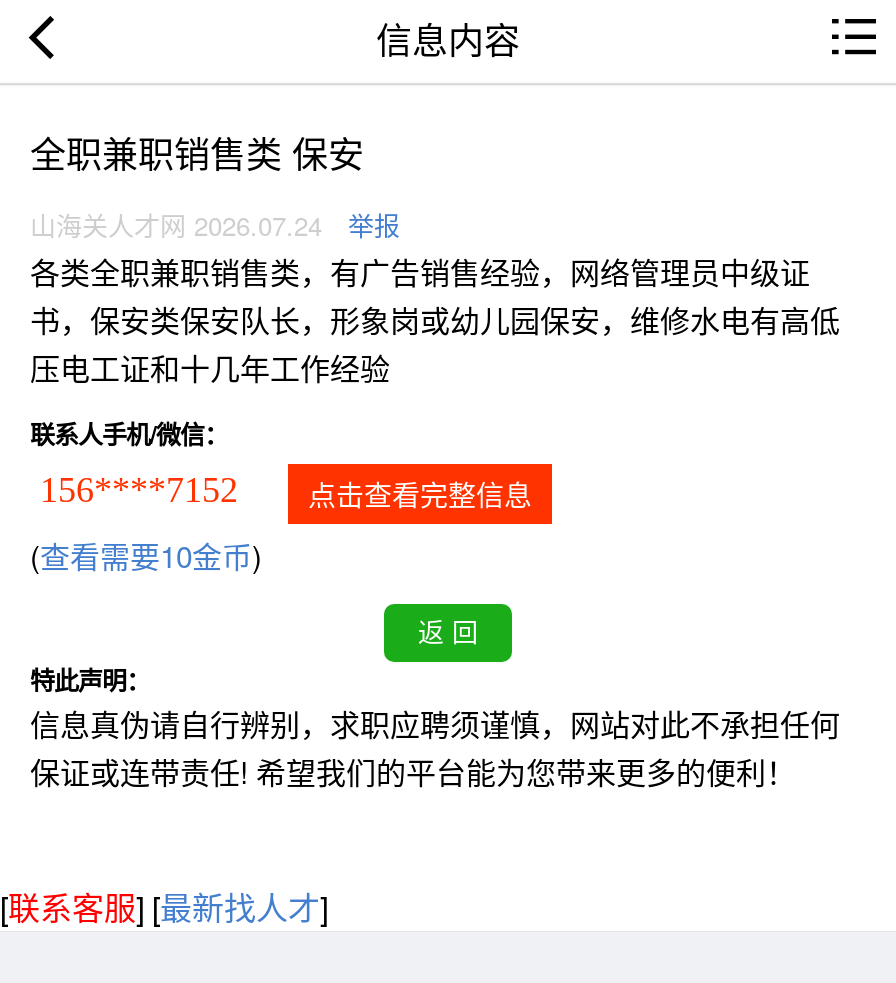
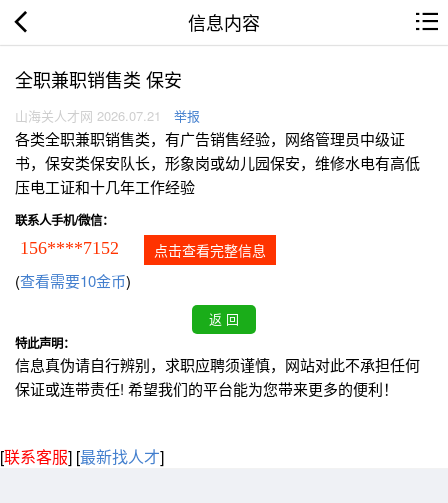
[30,206,322,244] 山海关人才网 2026.07.24 -> [15,106,161,125] 山海关人才网 2026.07.21

